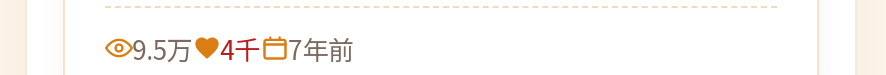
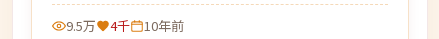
[132,30,354,68] 9.5万 4千 7年前 -> [66,16,184,35] 9.5万 4千 10年前

